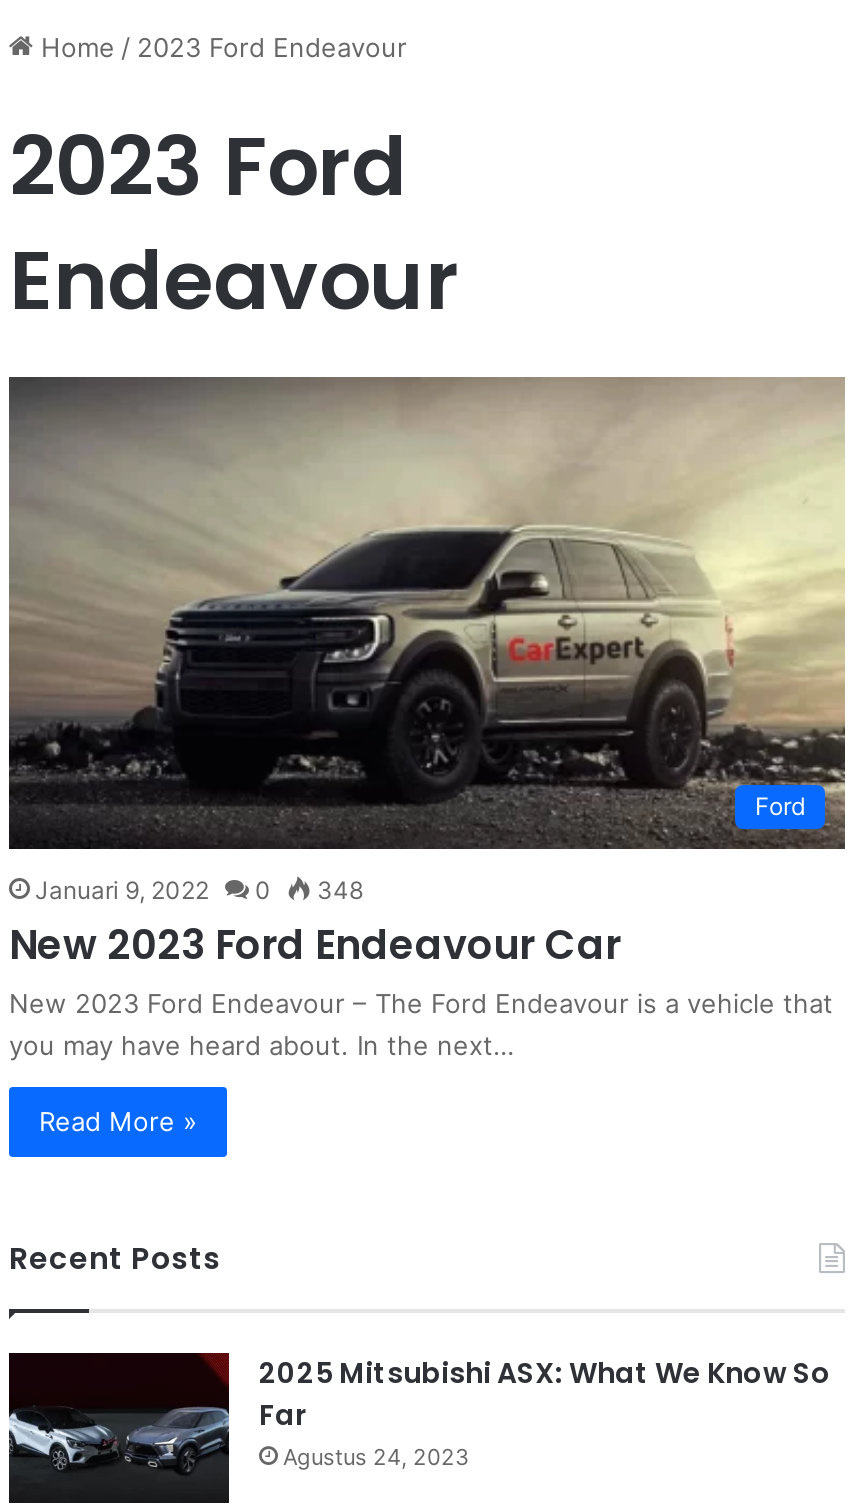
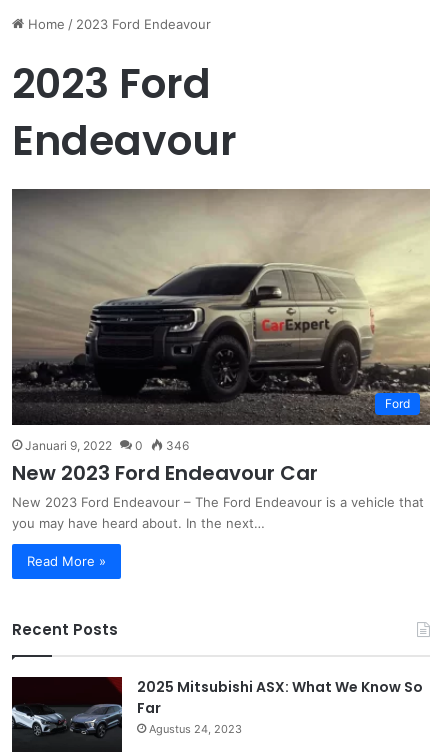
[35,875,363,905] Januari 9, 2022 0 348 -> [25,438,189,453] Januari 9, 2022 0 346

